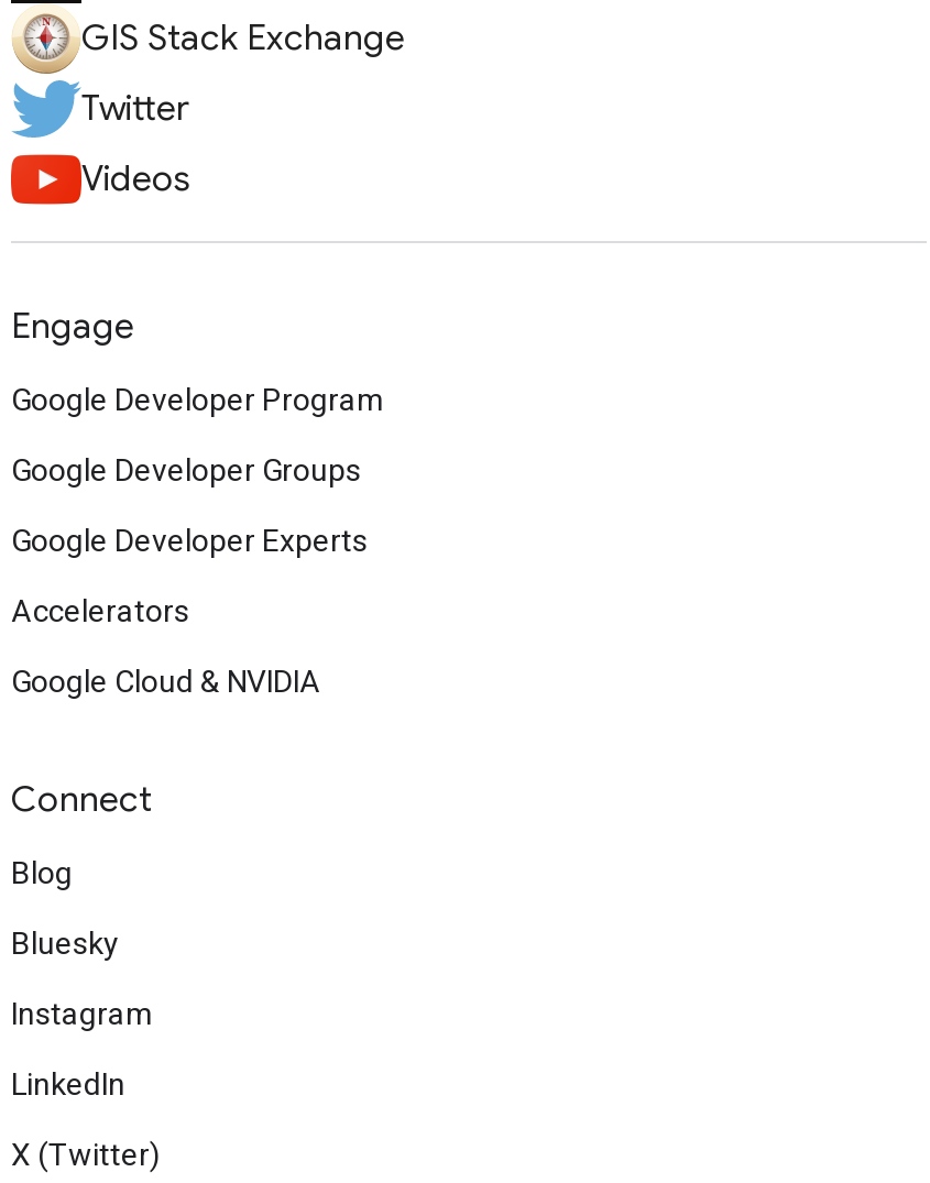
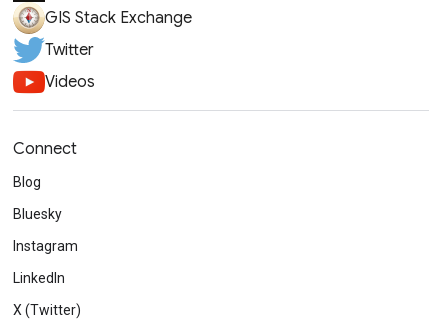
[11,305,385,699] Engage | Google Developer Program | Google Developer Groups | Google Developer Experts | Accelerators | Google Cloud & NVIDIA -> none

